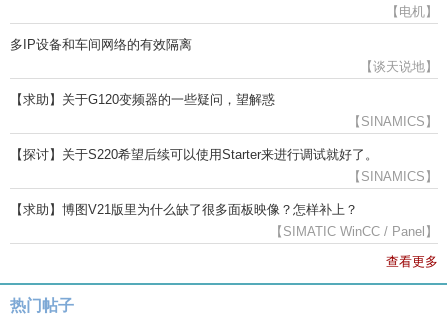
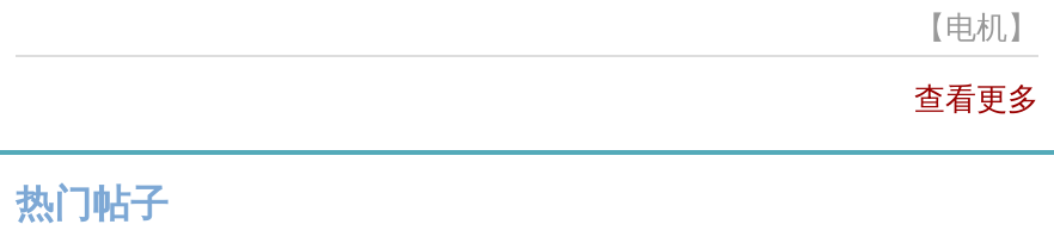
[10,37,438,239] 多IP设备和车间网络的有效隔离 | 【谈天说地】 | 【求助】关于G120变频器的一些疑问，望解惑 | 【SINAMICS】 | 【探讨】关于S220希望后续可以使用Starter来进行调试就好了。 | 【SINAMICS】 | 【求助】博图V21版里为什么缺了很多面板映像？怎样补上？ | 【SIMATIC WinCC / Panel】 -> none

